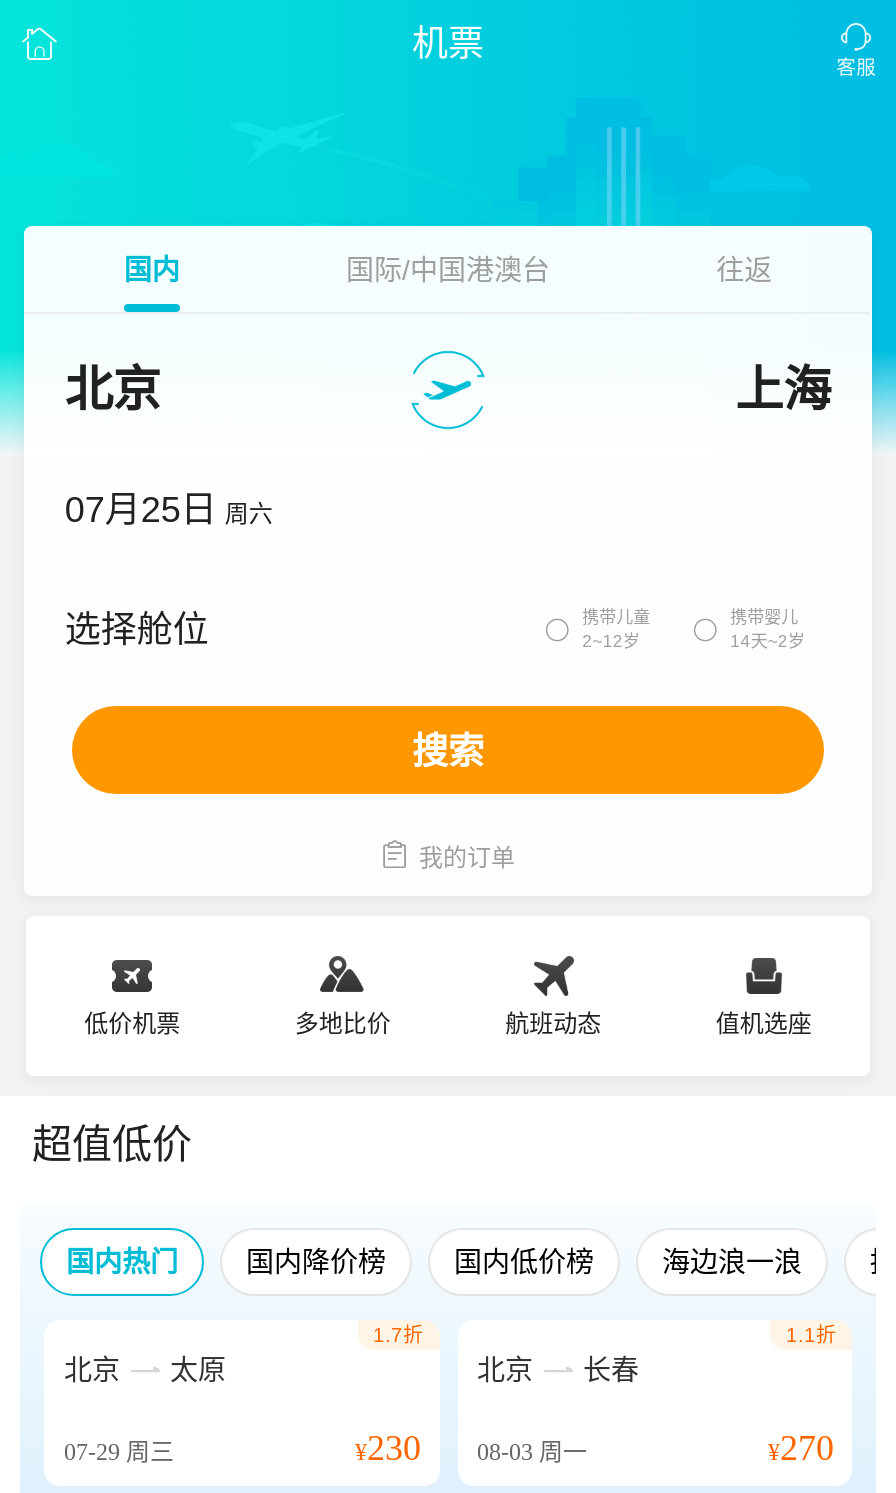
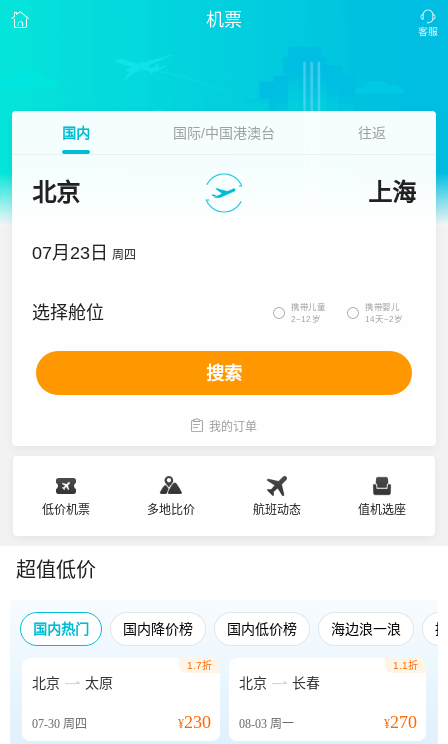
[65,490,273,530] 07月25日 周六 -> [32,243,136,263] 07月23日 周四
[64,1438,174,1466] 07-29周三 -> [32,717,87,731] 07-30周四

